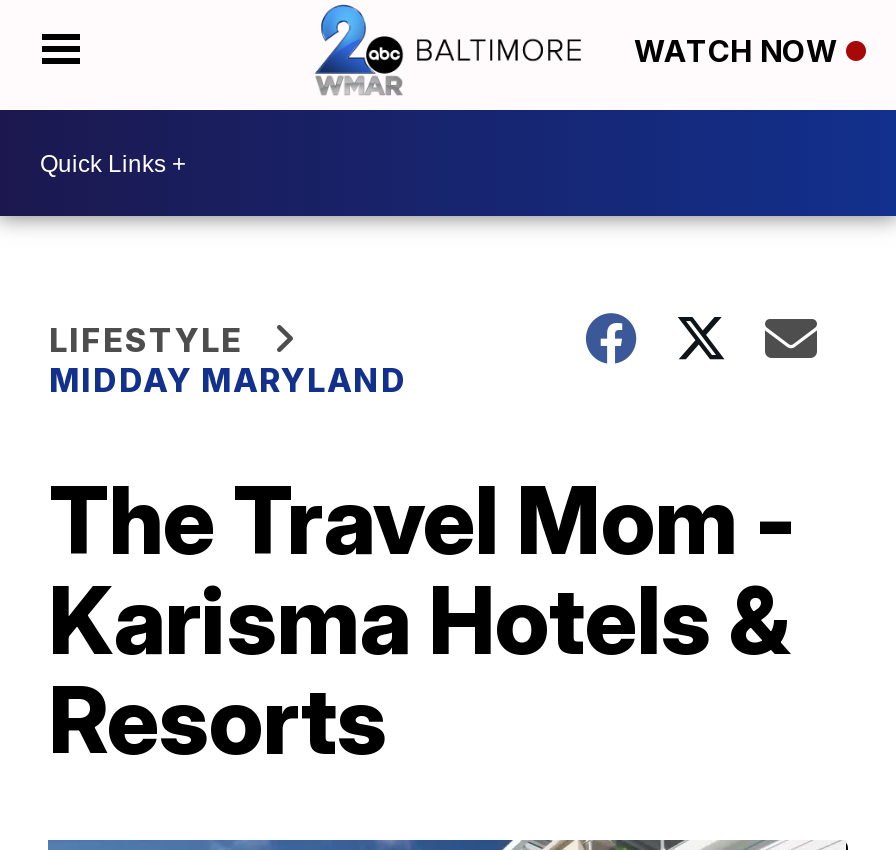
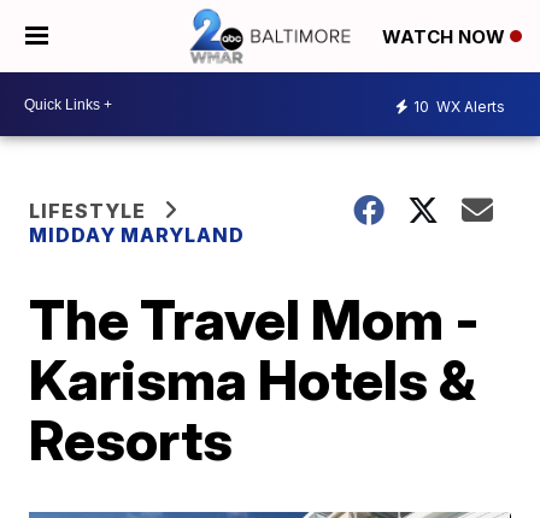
none -> [413,97,505,115] 10 WX Alerts

